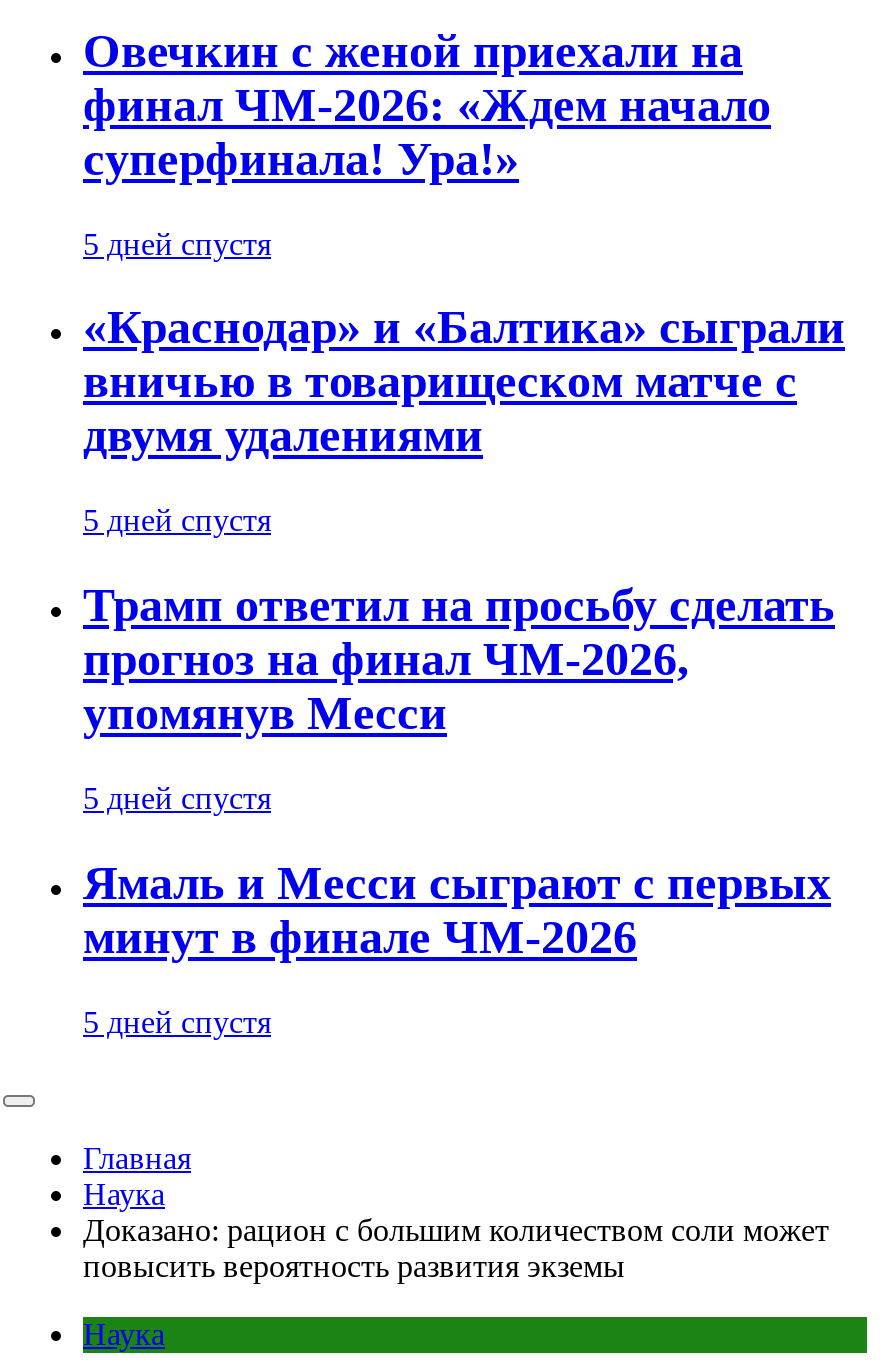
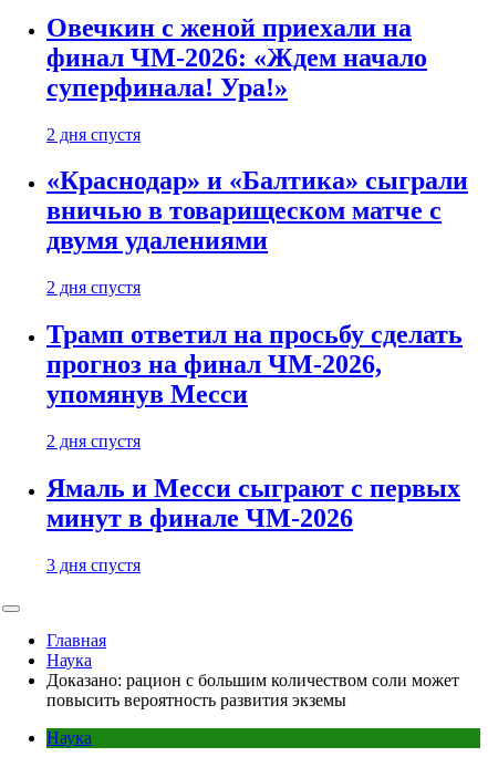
[83,226,271,260] 5 дней спустя -> [46,125,141,143] 2 дня спустя
[83,504,271,538] 5 дней спустя -> [46,278,141,297] 2 дня спустя
[83,781,271,815] 5 дней спустя -> [46,432,141,451] 2 дня спустя
[83,1005,271,1039] 5 дней спустя -> [46,556,141,574] 3 дня спустя

